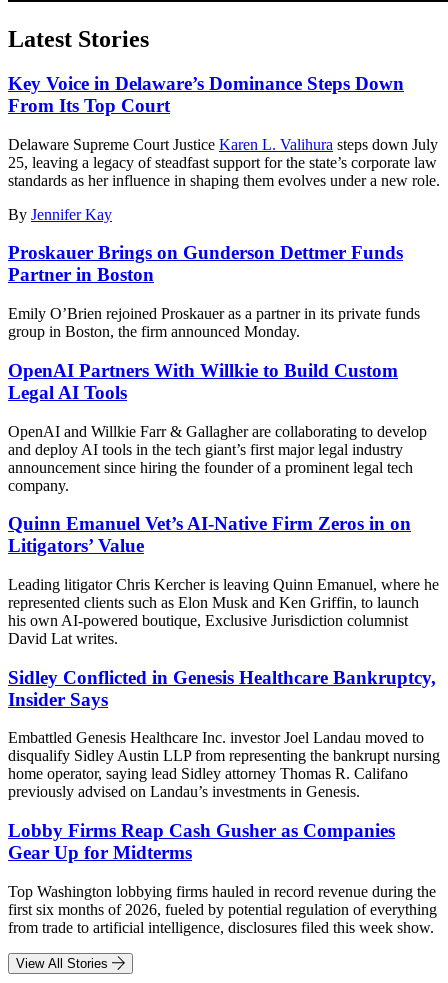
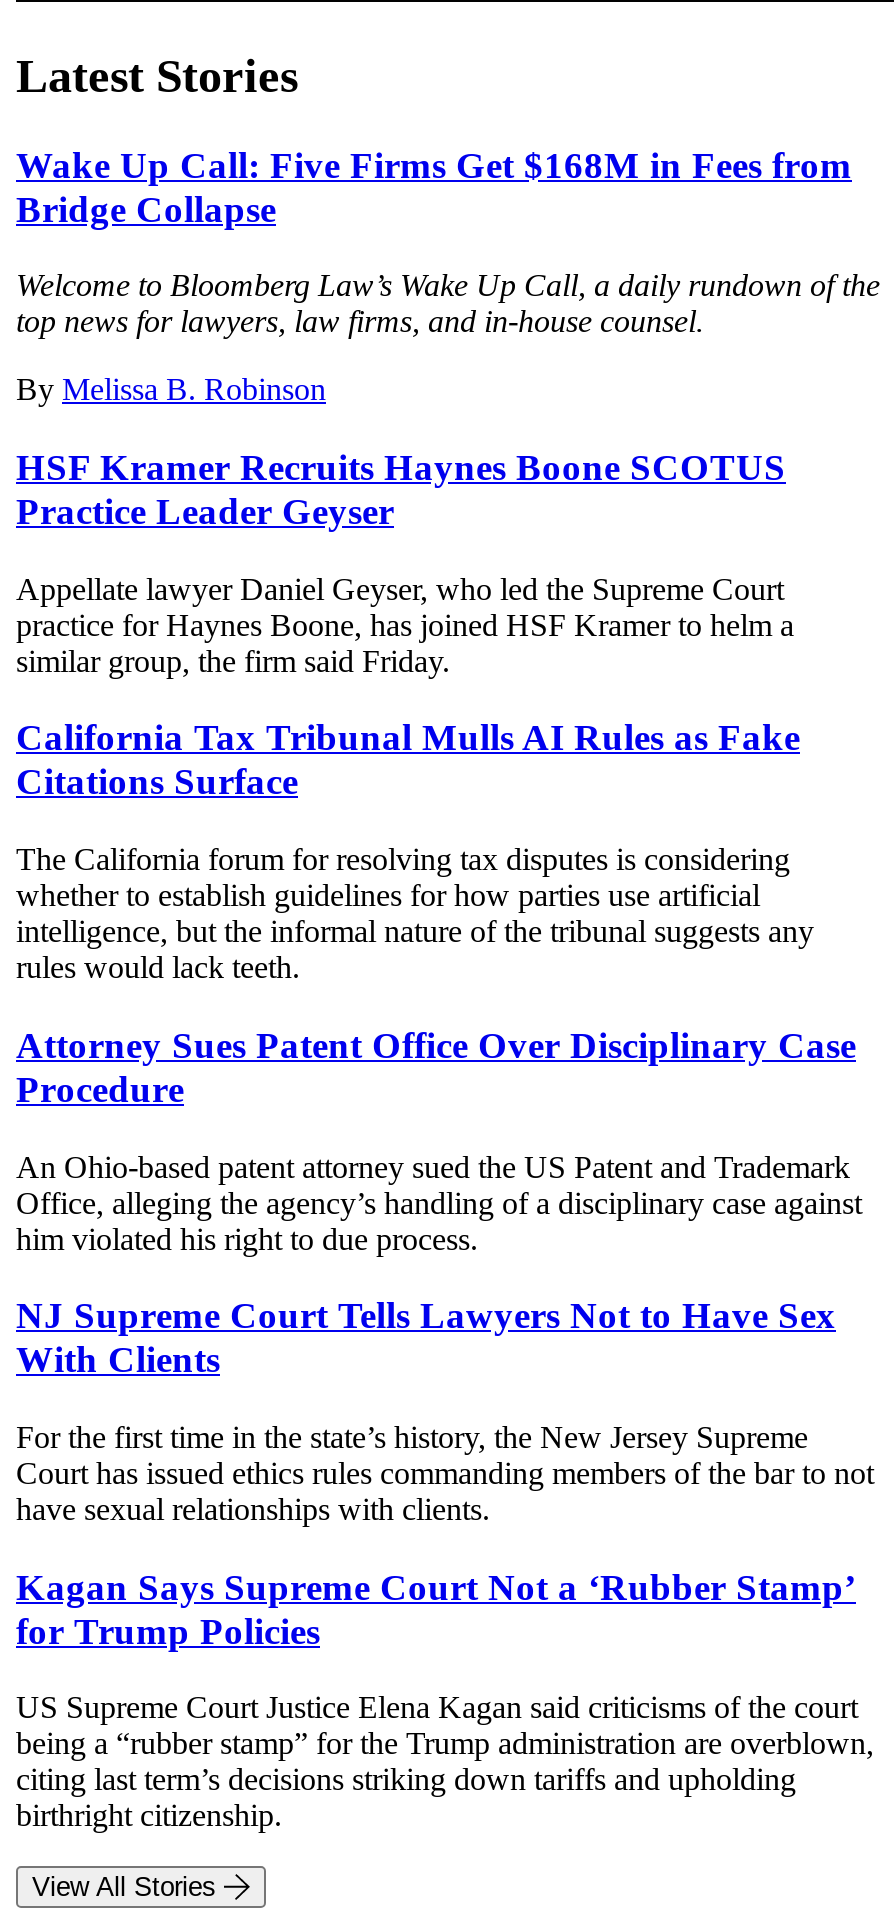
[8,73,404,116] Key Voice in Delaware’s Dominance Steps Down | From Its Top Court -> [16,143,852,229] Wake Up Call: Five Firms Get $168M in Fees from | Bridge Collapse
[8,136,440,189] Delaware Supreme Court Justice Karen L. Valihura steps down July | 25, leaving a legacy of steadfast support for the state’s corporate law | standards as her influence in shaping them evolves under a new role. -> [16,268,880,338] Welcome to Bloomberg Law’s Wake Up Call, a daily rundown of the | top news for lawyers, law firms, and in-house counsel.
[8,206,112,223] By Jennifer Kay -> [16,372,326,406] By Melissa B. Robinson
[8,242,403,285] Proskauer Brings on Gunderson Dettmer Funds | Partner in Boston -> [16,446,786,532] HSF Kramer Recruits Haynes Boone SCOTUS | Practice Leader Geyser
[8,305,420,340] Emily O’Brien rejoined Proskauer as a partner in its private funds | group in Boston, the firm announced Monday. -> [16,571,794,677] Appellate lawyer Daniel Geyser, who led the Supreme Court | practice for Haynes Boone, has joined HSF Kramer to helm a | similar group, the firm said Friday.
[8,360,398,403] OpenAI Partners With Willkie to Build Custom | Legal AI Tools -> [16,717,800,803] California Tax Tribunal Mulls AI Rules as Fake | Citations Surface
[8,423,427,494] OpenAI and Willkie Farr & Gallagher are collaborating to develop | and deploy AI tools in the tech giant’s first major legal industry | announcement since hiring the founder of a prominent legal tech | company. -> [16,842,814,984] The California forum for resolving tax disputes is considering | whether to establish guidelines for how parties use artificial | intelligence, but the informal nature of the tribunal suggests any | rules would lack teeth.
[8,513,411,556] Quinn Emanuel Vet’s AI-Native Firm Zeros in on | Litigators’ Value -> [16,1024,856,1110] Attorney Sues Patent Office Over Disciplinary Case | Procedure
[8,576,439,647] Leading litigator Chris Kercher is leaving Quinn Emanuel, where he | represented clients such as Elon Musk and Ken Griffin, to launch | his own AI-powered boutique, Exclusive Jurisdiction columnist | David Lat writes. -> [16,1149,862,1255] An Ohio-based patent attorney sued the US Patent and Trademark | Office, alleging the agency’s handling of a disciplinary case against | him violated his right to due process.
[8,667,436,710] Sidley Conflicted in Genesis Healthcare Bankruptcy, | Insider Says -> [16,1295,836,1381] NJ Supreme Court Tells Lawyers Not to Have Sex | With Clients
[8,729,440,800] Embattled Genesis Healthcare Inc. investor Joel Landau moved to | disqualify Sidley Austin LLP from representing the bankrupt nursing | home operator, saying lead Sidley attorney Thomas R. Califano | previously advised on Landau’s investments in Genesis. -> [16,1420,874,1526] For the first time in the state’s history, the New Jersey Supreme | Court has issued ethics rules commanding members of the bar to not | have sexual relationships with clients.
[8,820,395,863] Lobby Firms Reap Cash Gusher as Companies | Gear Up for Midterms -> [16,1565,856,1651] Kagan Says Supreme Court Not a ‘Rubber Stamp’ | for Trump Policies
[8,883,437,936] Top Washington lobbying firms hauled in record revenue during the | first six months of 2026, fueled by potential regulation of everything | from trade to artificial intelligence, disclosures filed this week show. -> [16,1691,874,1833] US Supreme Court Justice Elena Kagan said criticisms of the court | being a “rubber stamp” for the Trump administration are overblown, | citing last term’s decisions striking down tariffs and upholding | birthright citizenship.

